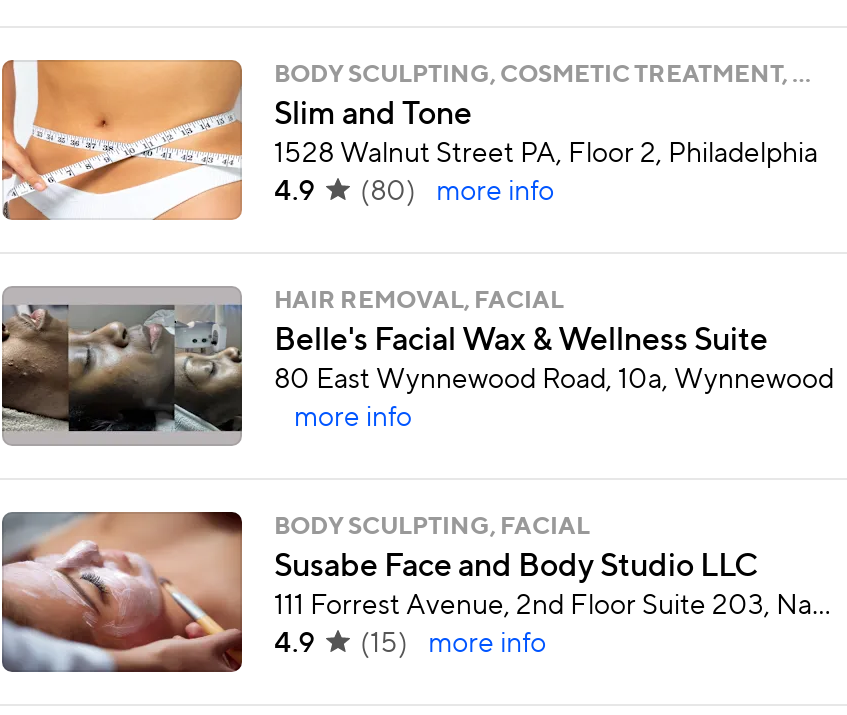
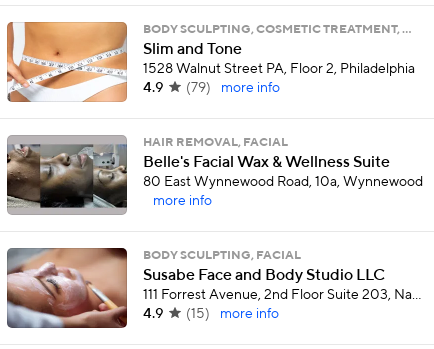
[274,178,554,206] 4.9 (80) more info -> [143,81,280,95] 4.9 (79) more info

